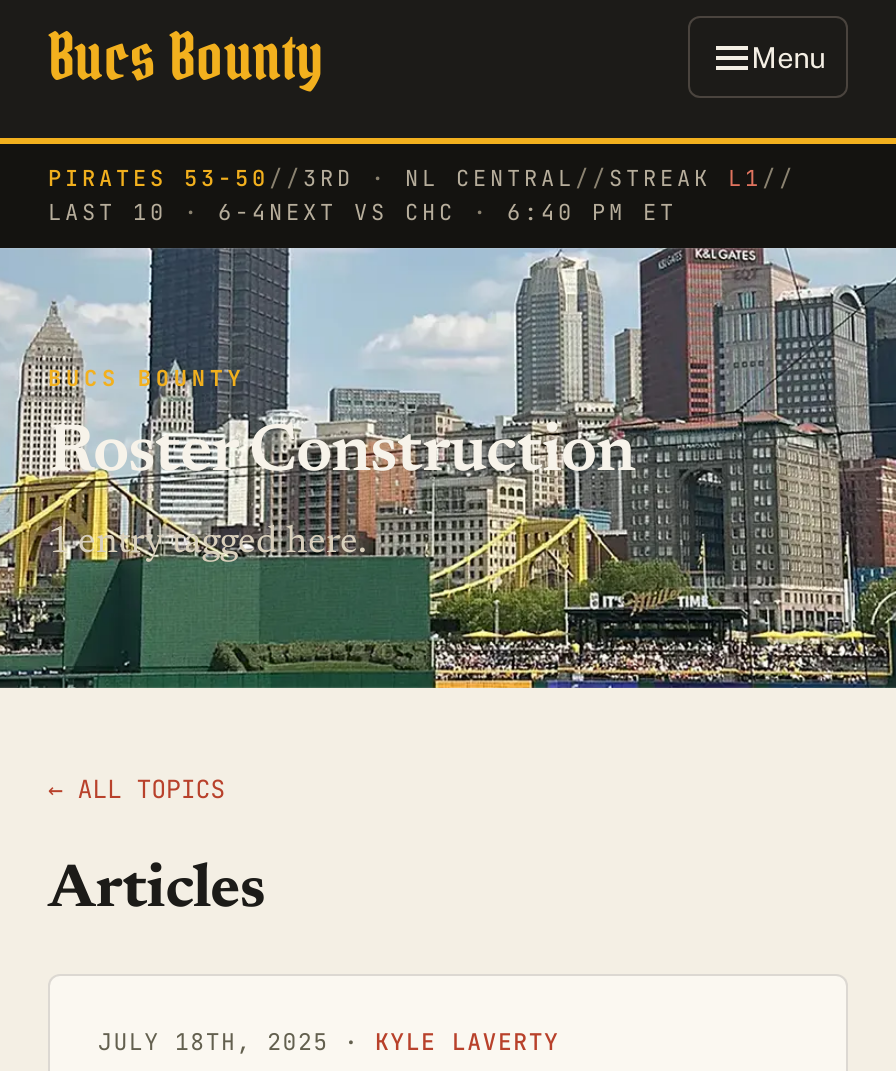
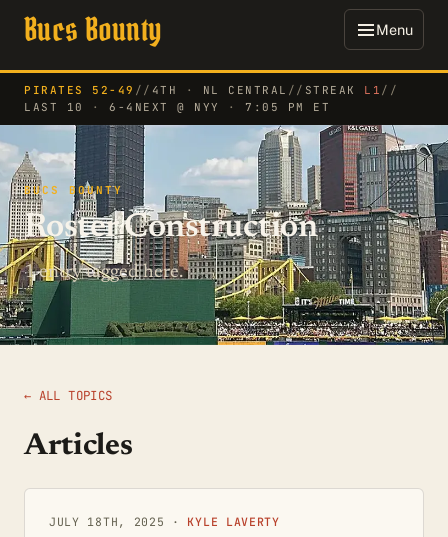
[48,164,796,192] PIRATES 53-50 // 3RD · NL CENTRAL // STREAK L1 // -> [24,83,398,97] PIRATES 52-49 // 4TH · NL CENTRAL // STREAK L1 //
[48,198,677,226] LAST 10 · 6-4 NEXT VS CHC · 6:40 PM ET -> [24,100,330,114] LAST 10 · 6-4 NEXT @ NYY · 7:05 PM ET

